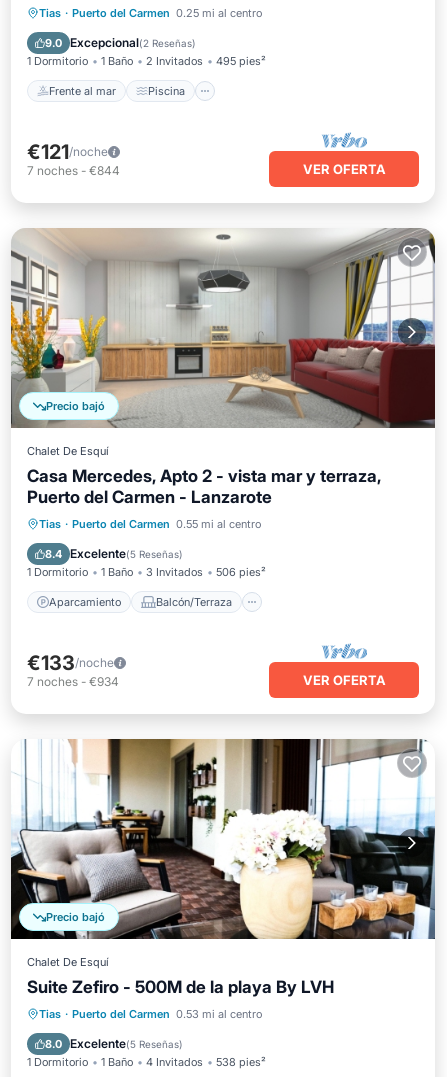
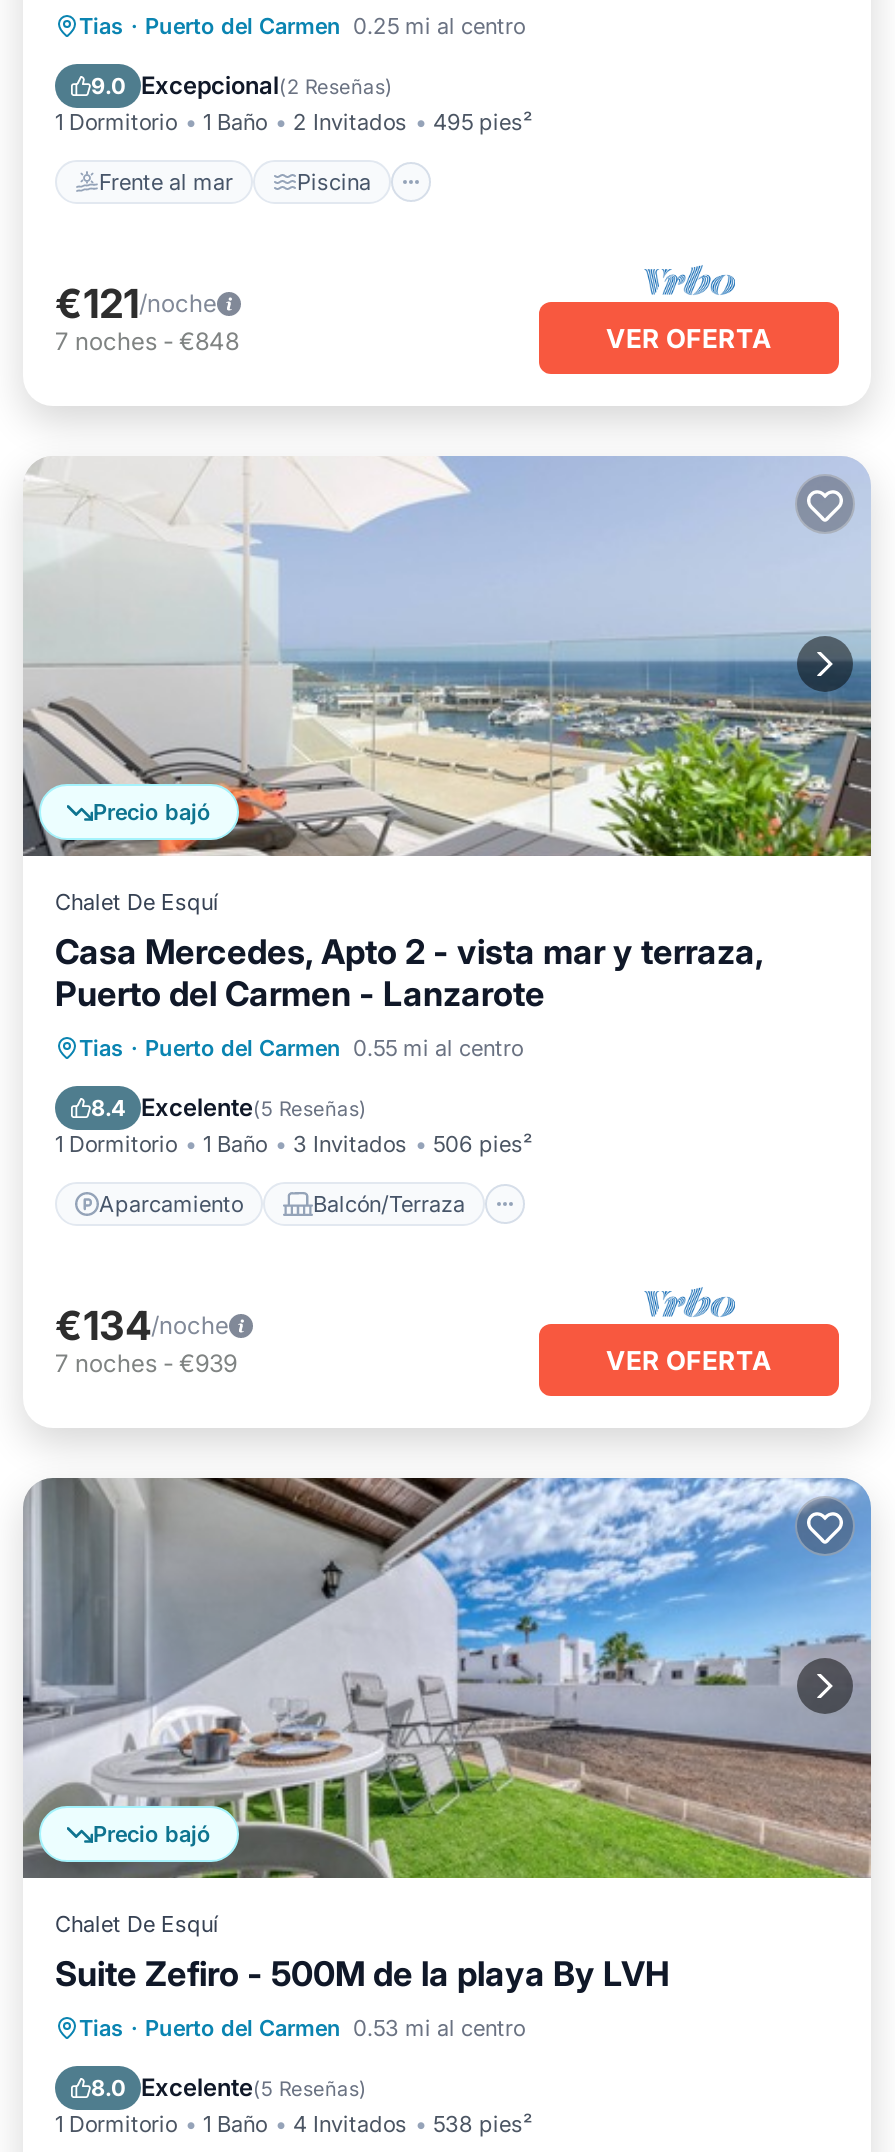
[27,163,120,178] 7 noches - €844 -> [55,326,239,356] 7 noches - €848
[10,228,436,428] [image] -> [23,456,873,858] [image]
[27,651,114,675] €133/noche -> [55,1302,229,1350] €134/noche
[27,674,119,689] 7 noches - €934 -> [55,1348,237,1378] 7 noches - €939
[10,738,435,940] [image] -> [21,1476,873,1880] [image]

